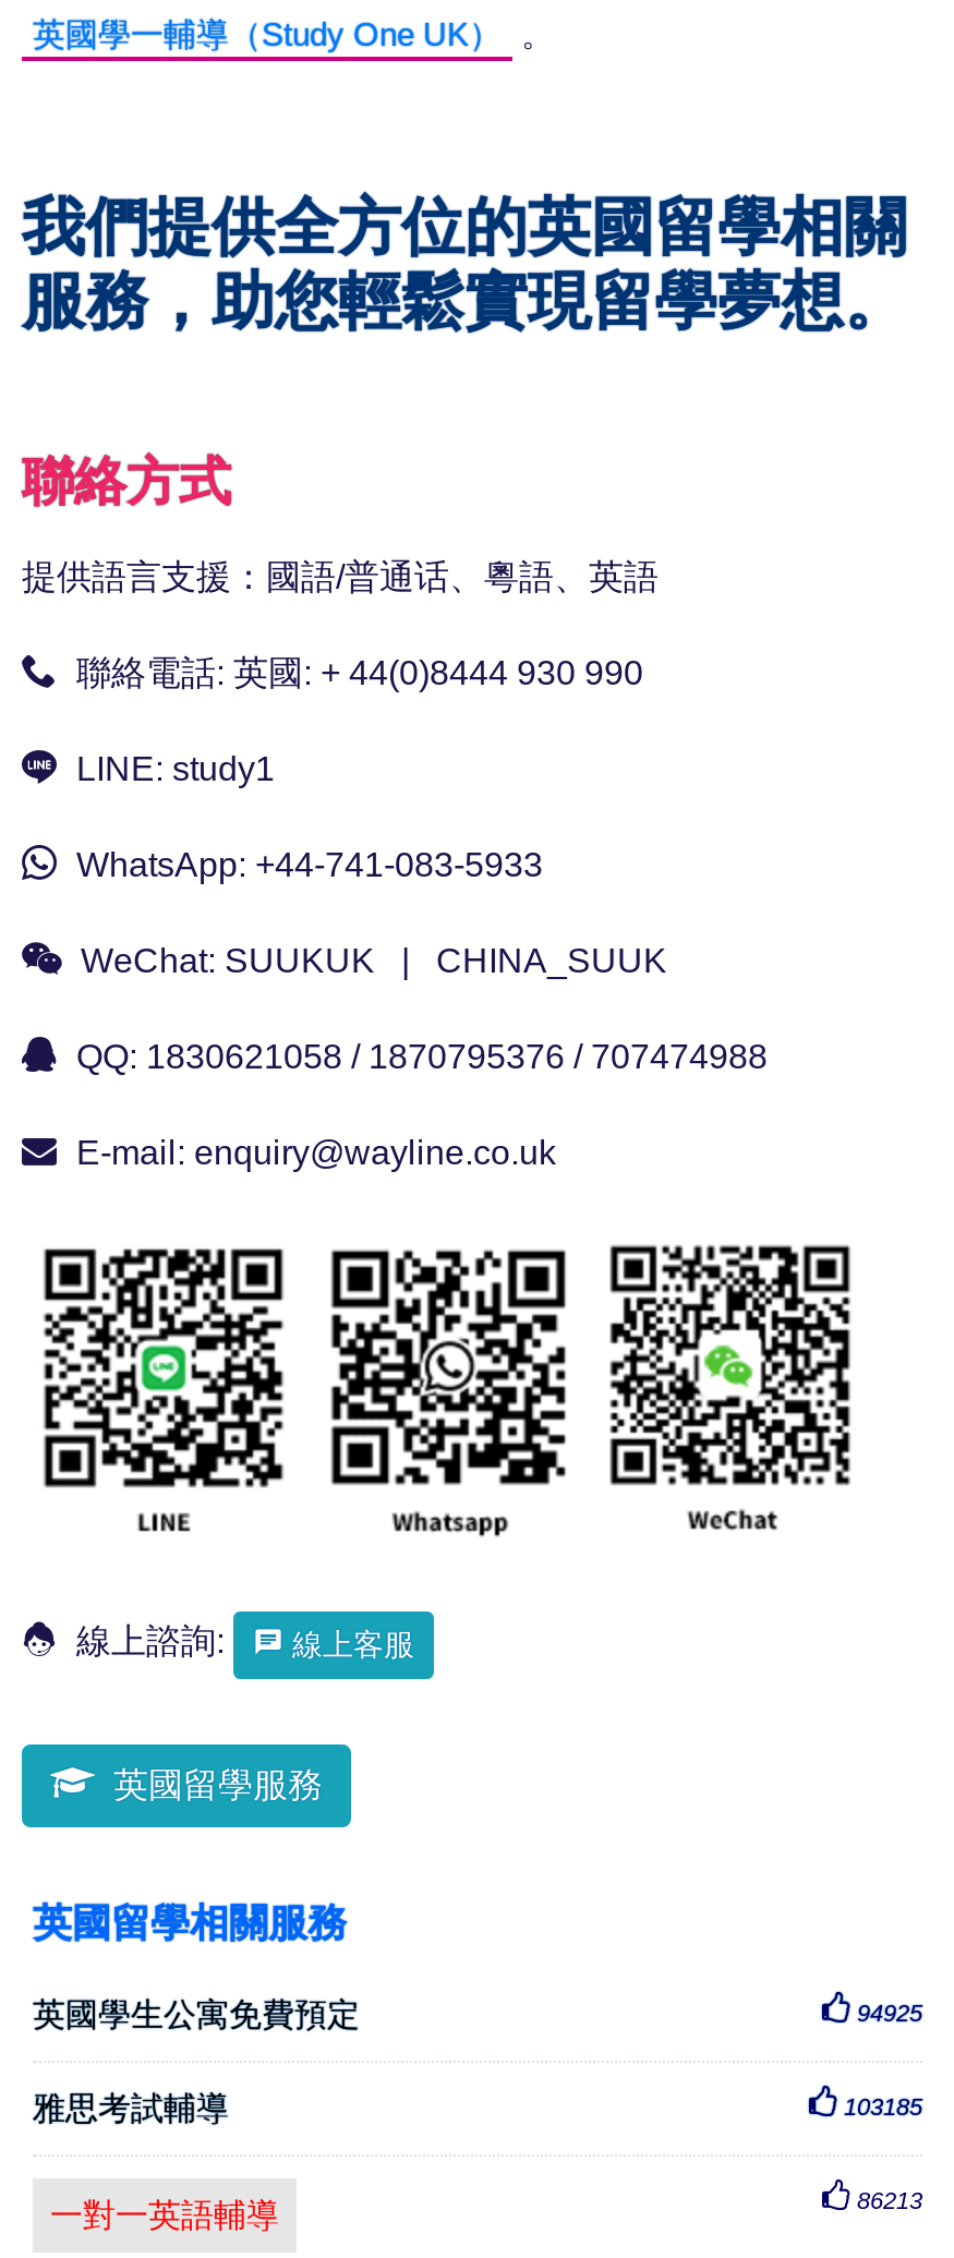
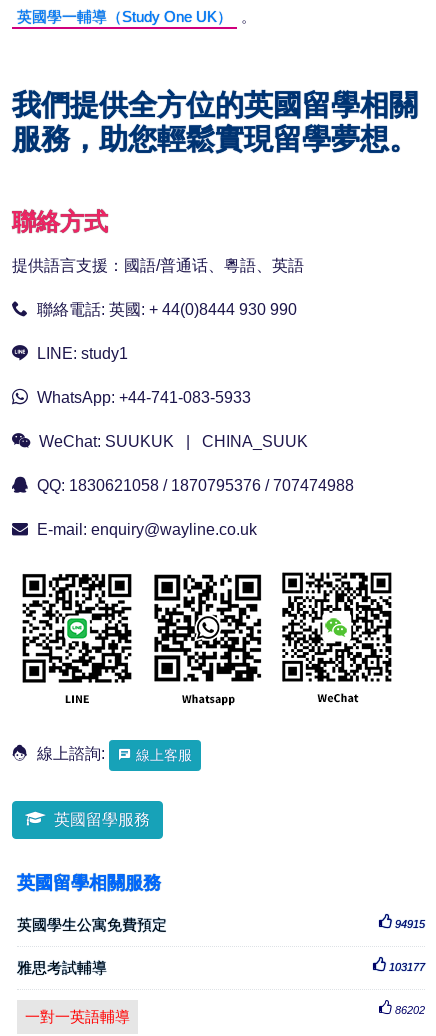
[850,2000,922,2026] 94925 -> [392,918,425,930] 94915
[837,2093,922,2120] 103185 -> [386,961,425,973] 103177
[850,2187,922,2213] 86213 -> [392,1004,425,1016] 86202

